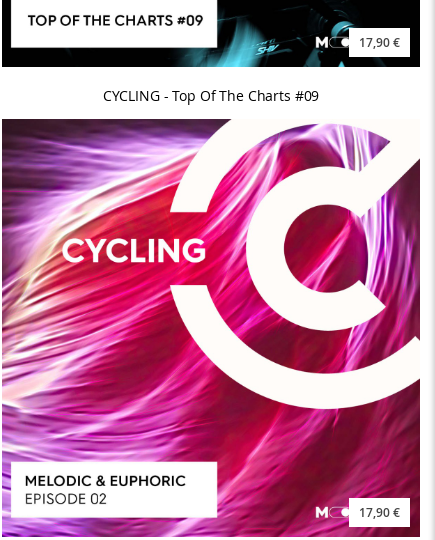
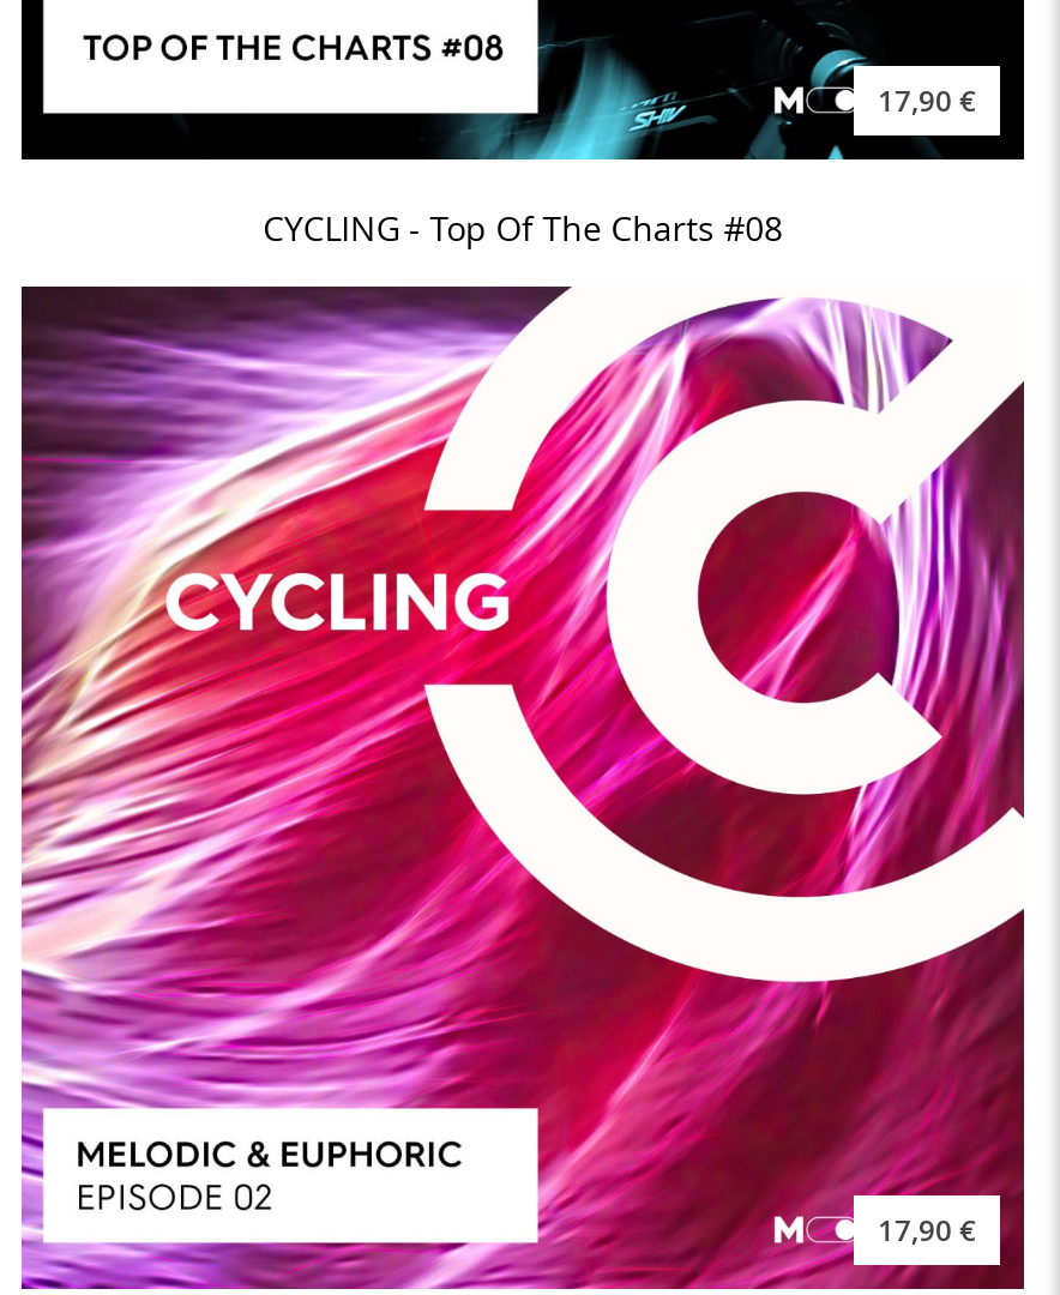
[103,86,319,105] CYCLING - Top Of The Charts #09 -> [263,206,783,251] CYCLING - Top Of The Charts #08

